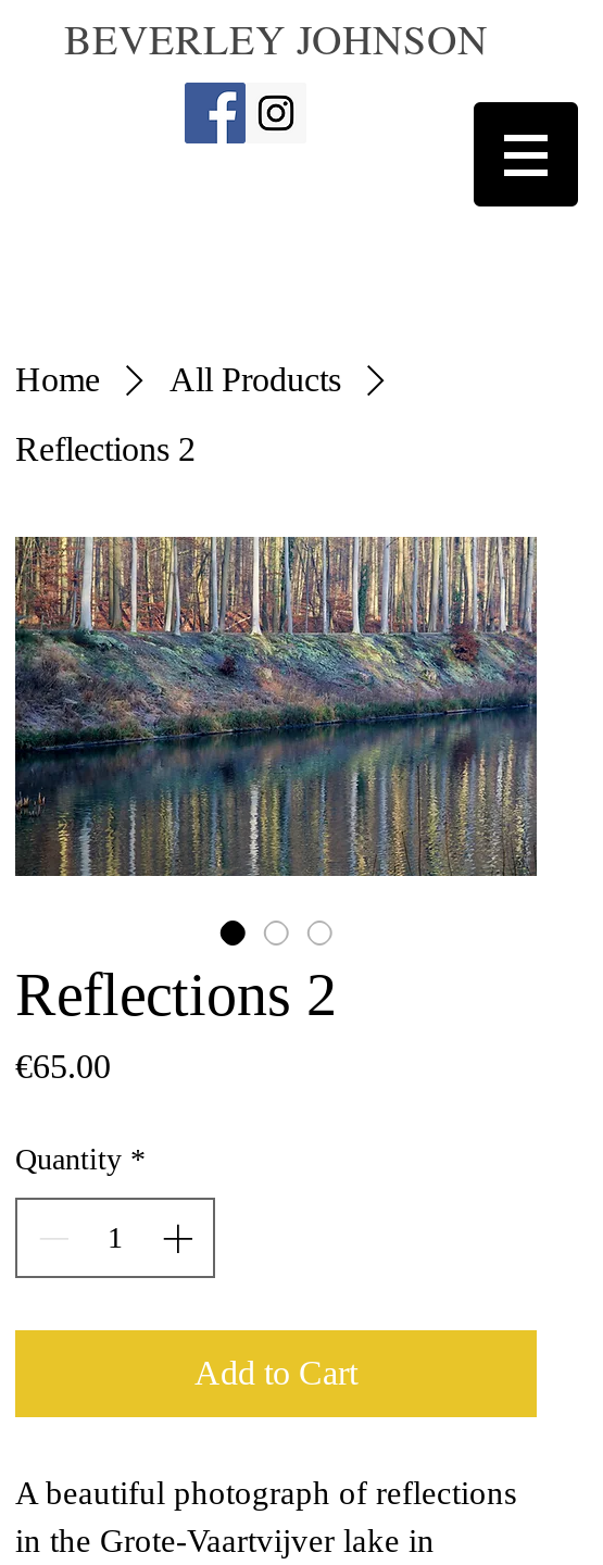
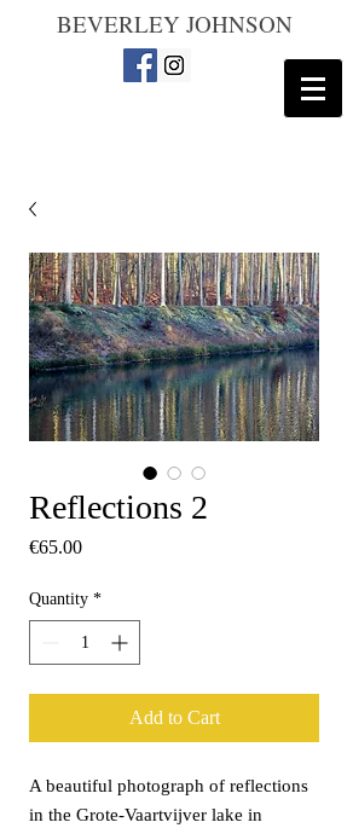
[15,361,341,467] Home | All Products | Reflections 2 -> none

